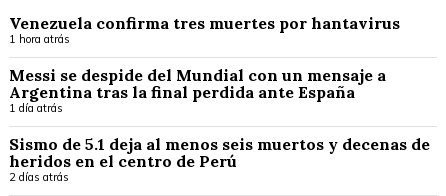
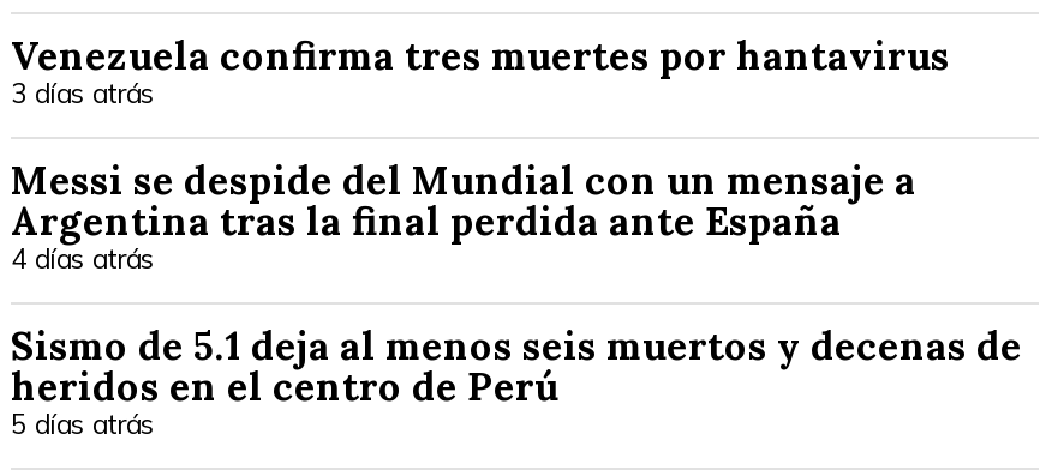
[9,32,70,46] 1 hora atrás -> [11,77,155,111] 3 días atrás
[9,101,63,115] 1 día atrás -> [11,243,155,276] 4 días atrás
[9,170,69,184] 2 días atrás -> [11,408,155,442] 5 días atrás

